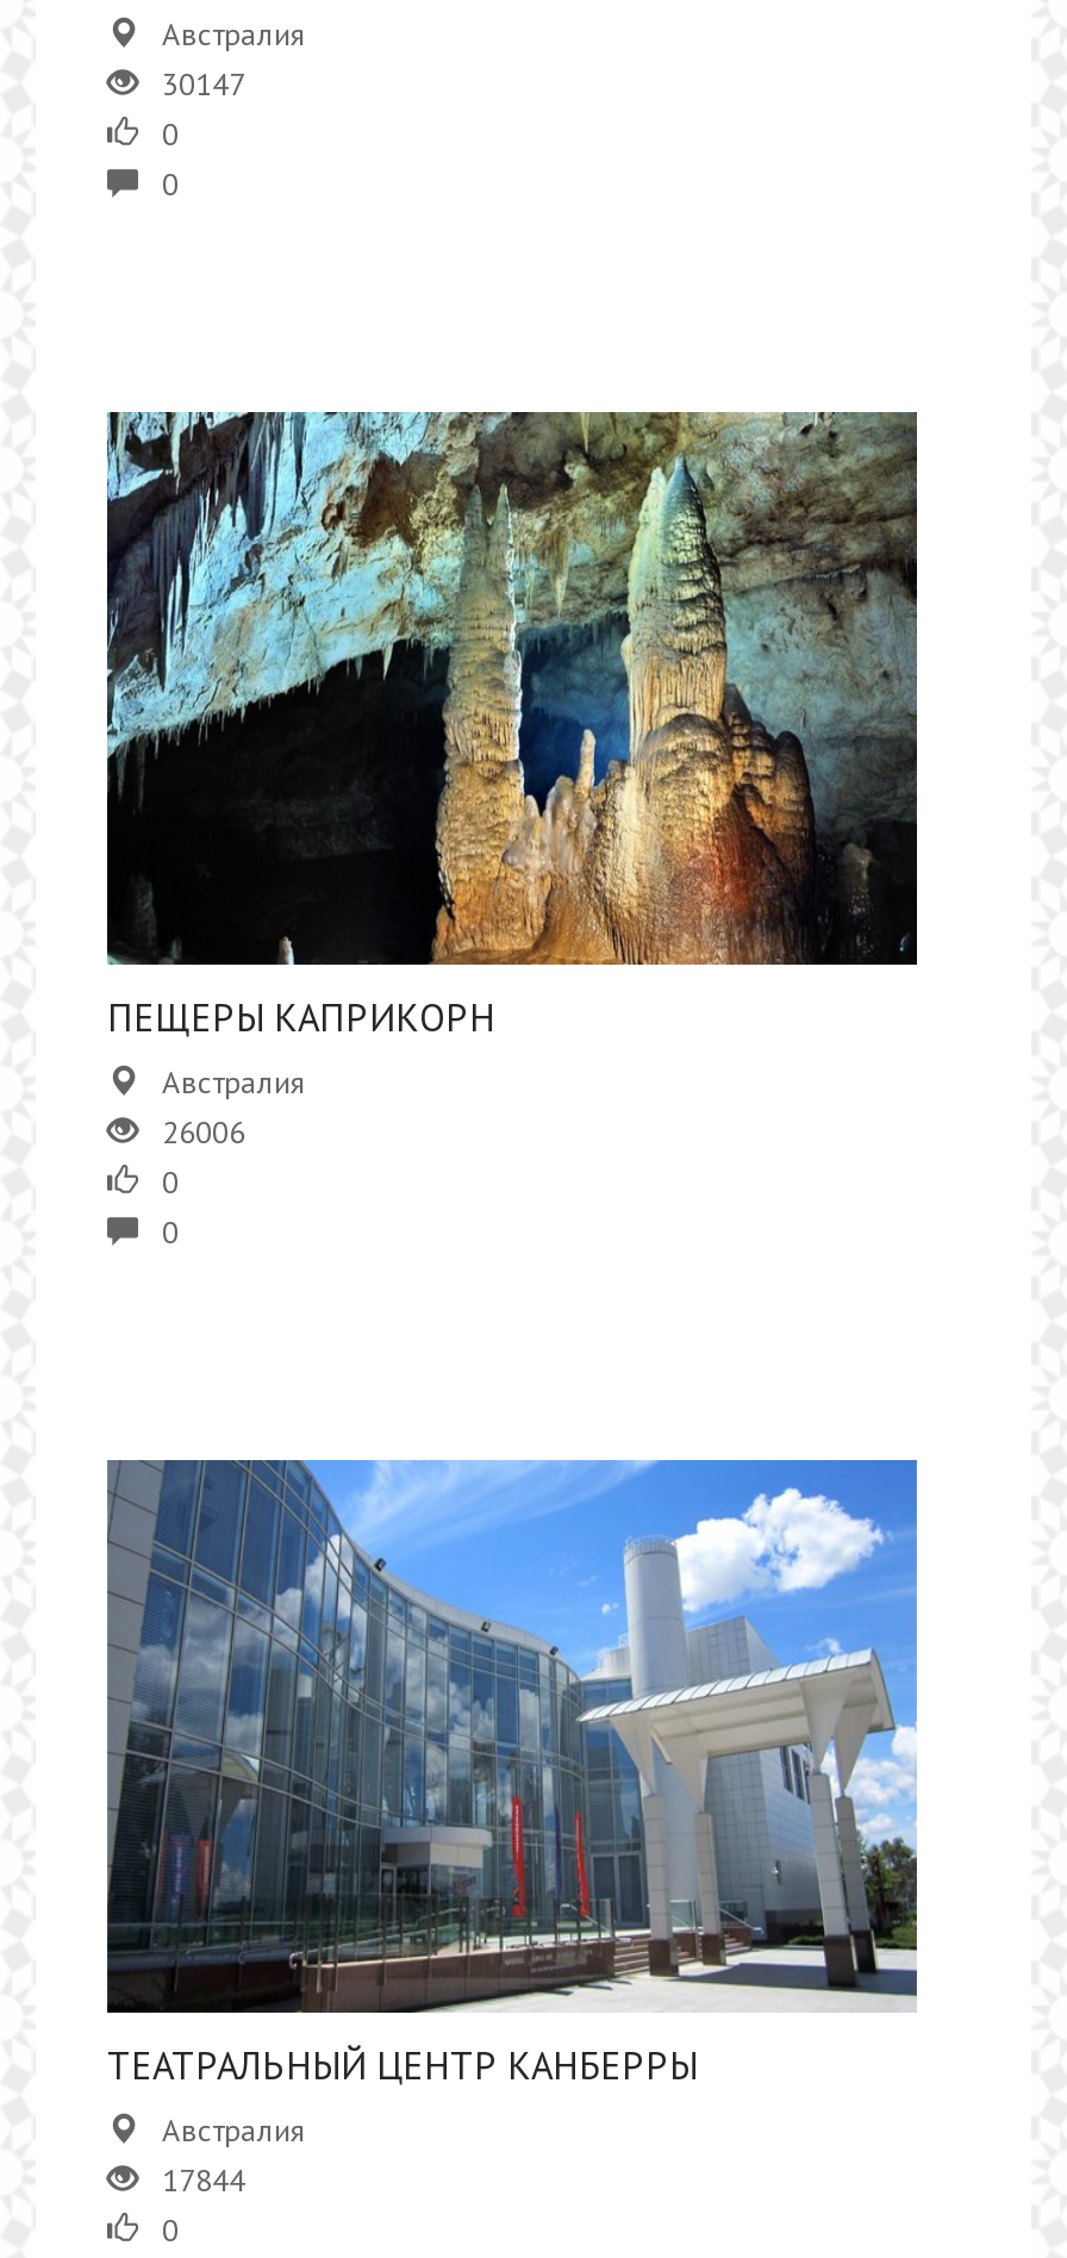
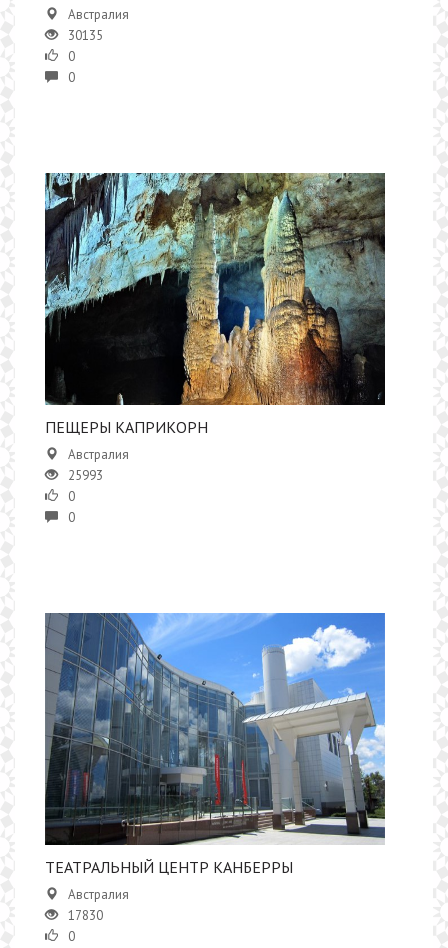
[162,65,245,105] 30147 -> [68,27,103,44] 30135
[162,1113,245,1153] 26006 -> [68,467,103,484] 25993
[162,2161,245,2201] 17844 -> [68,907,103,924] 17830

